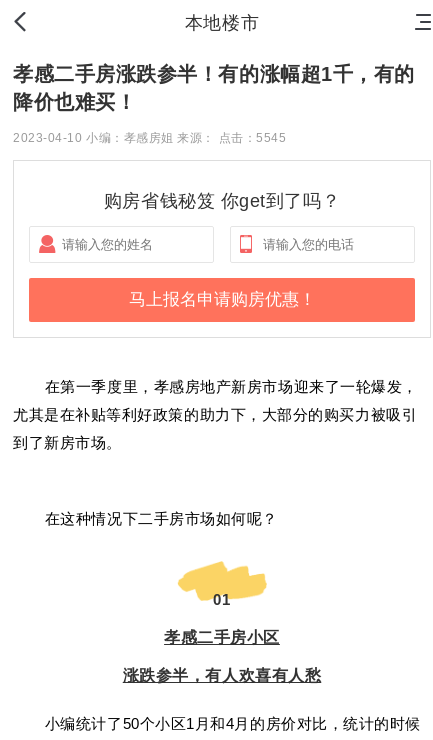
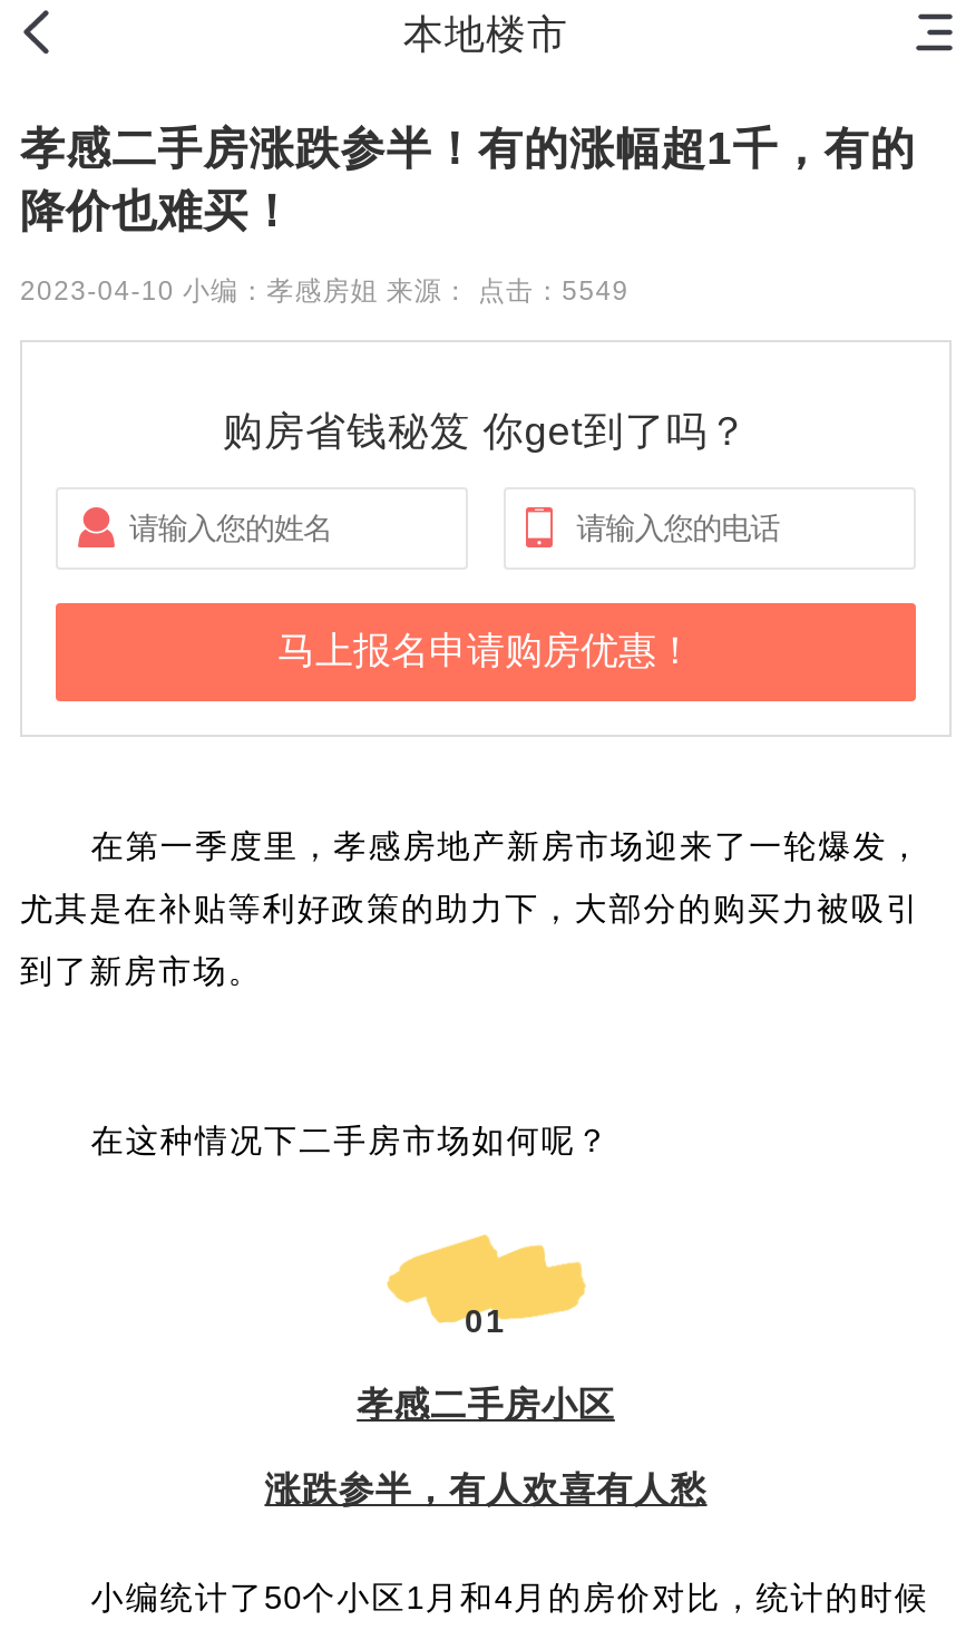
[13,131,286,145] 2023-04-10 小编：孝感房姐 来源： 点击：5545 -> [20,275,629,307] 2023-04-10 小编：孝感房姐 来源： 点击：5549

